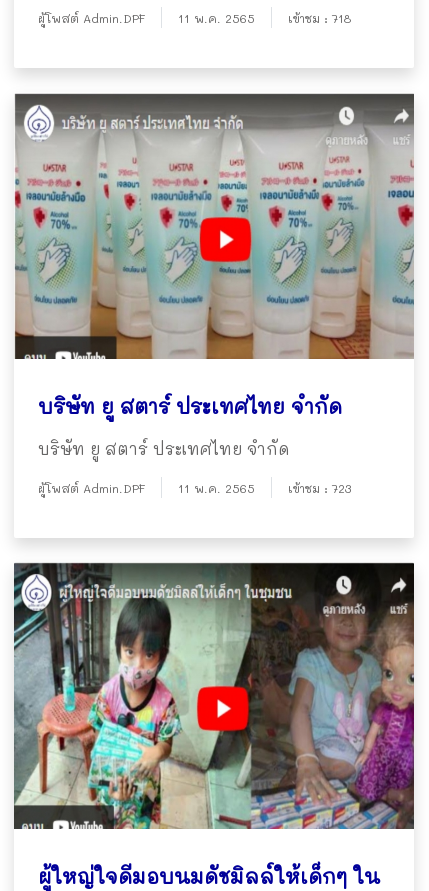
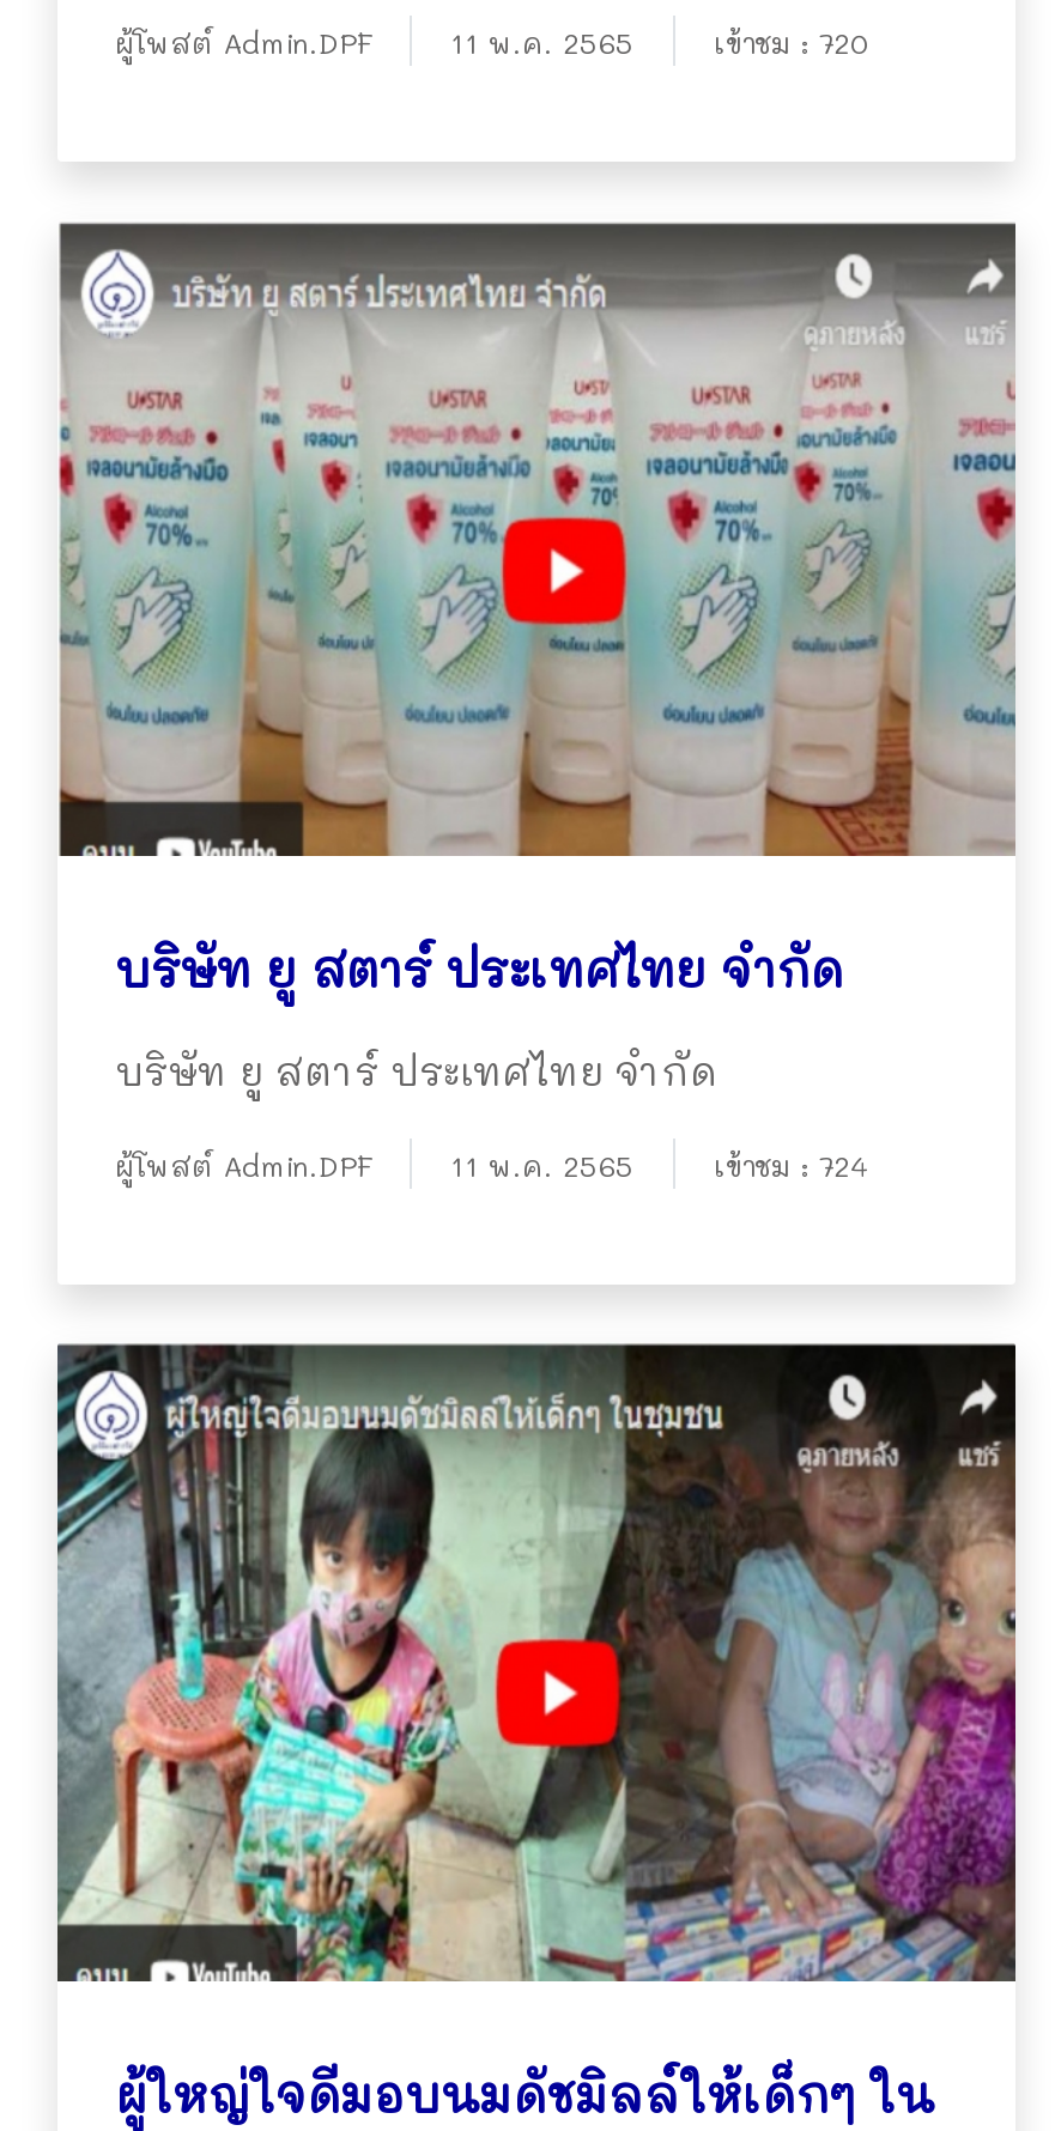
[288,10,351,26] เข้าชม : 718 -> [714,22,867,61] เข้าชม : 720
[288,480,351,496] เข้าชม : 723 -> [714,1147,867,1185] เข้าชม : 724

